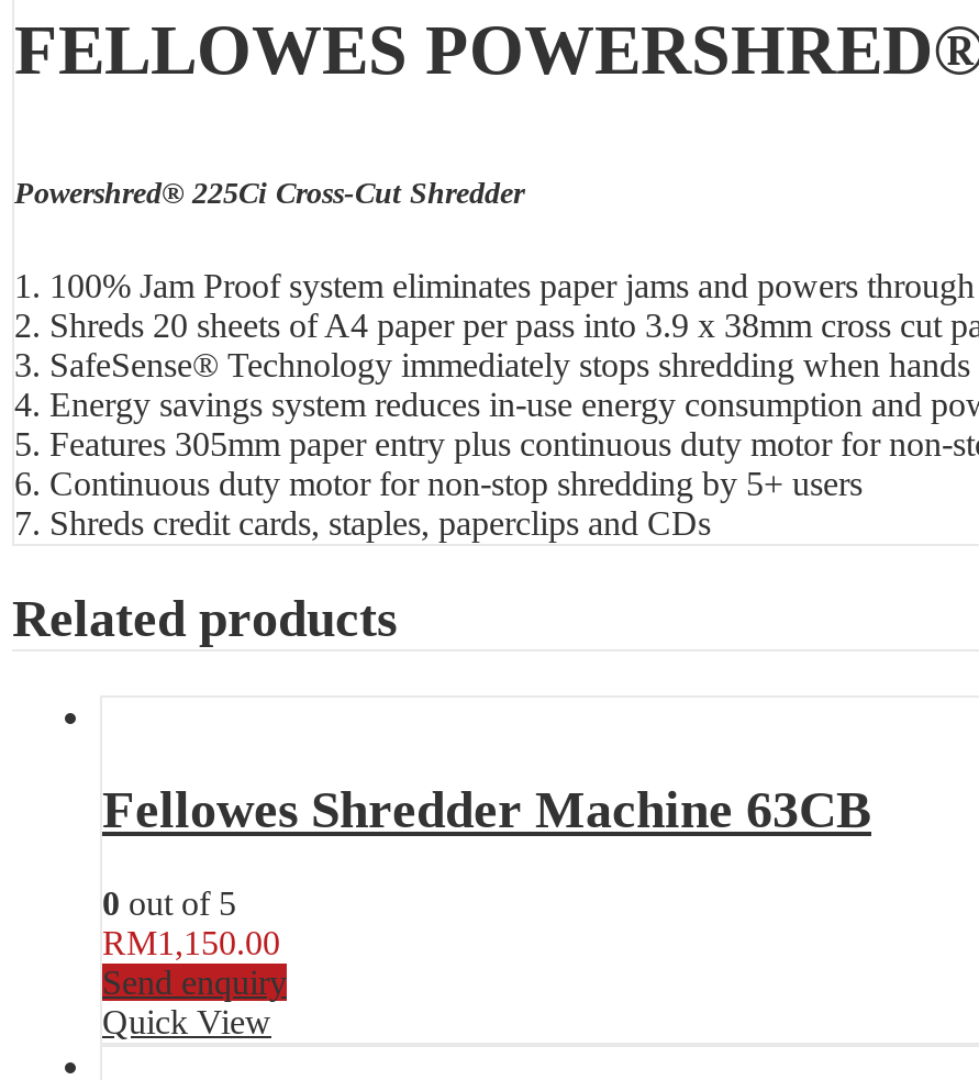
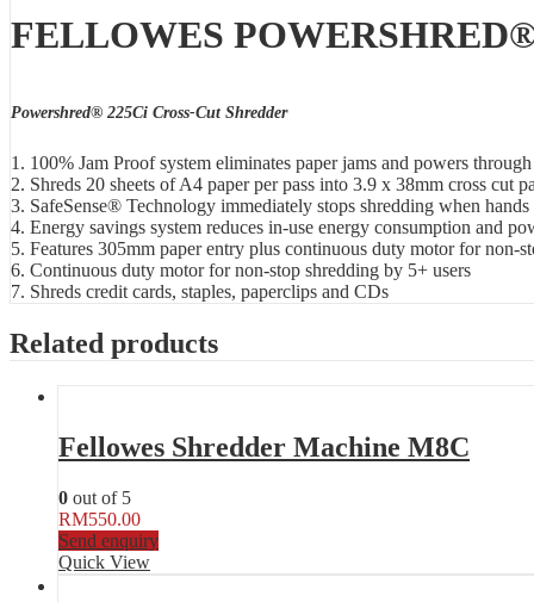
[102,781,871,838] Fellowes Shredder Machine 63CB -> [58,431,470,462] Fellowes Shredder Machine M8C
[102,923,280,961] RM1,150.00 -> [58,509,141,529] RM550.00

